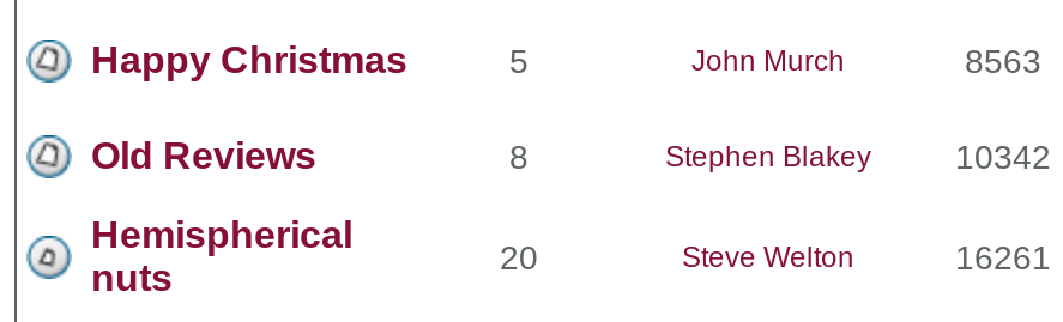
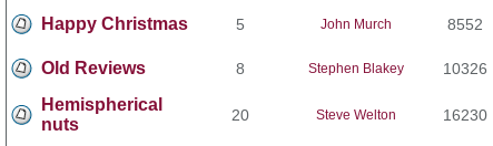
[965,41,1041,79] 8563 -> [447,15,482,33] 8552
[955,137,1051,175] 10342 -> [442,59,487,77] 10326
[955,237,1051,276] 16261 -> [442,106,487,124] 16230

